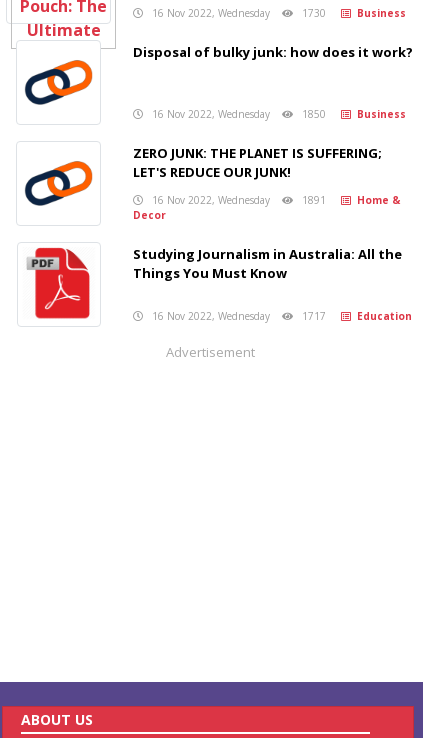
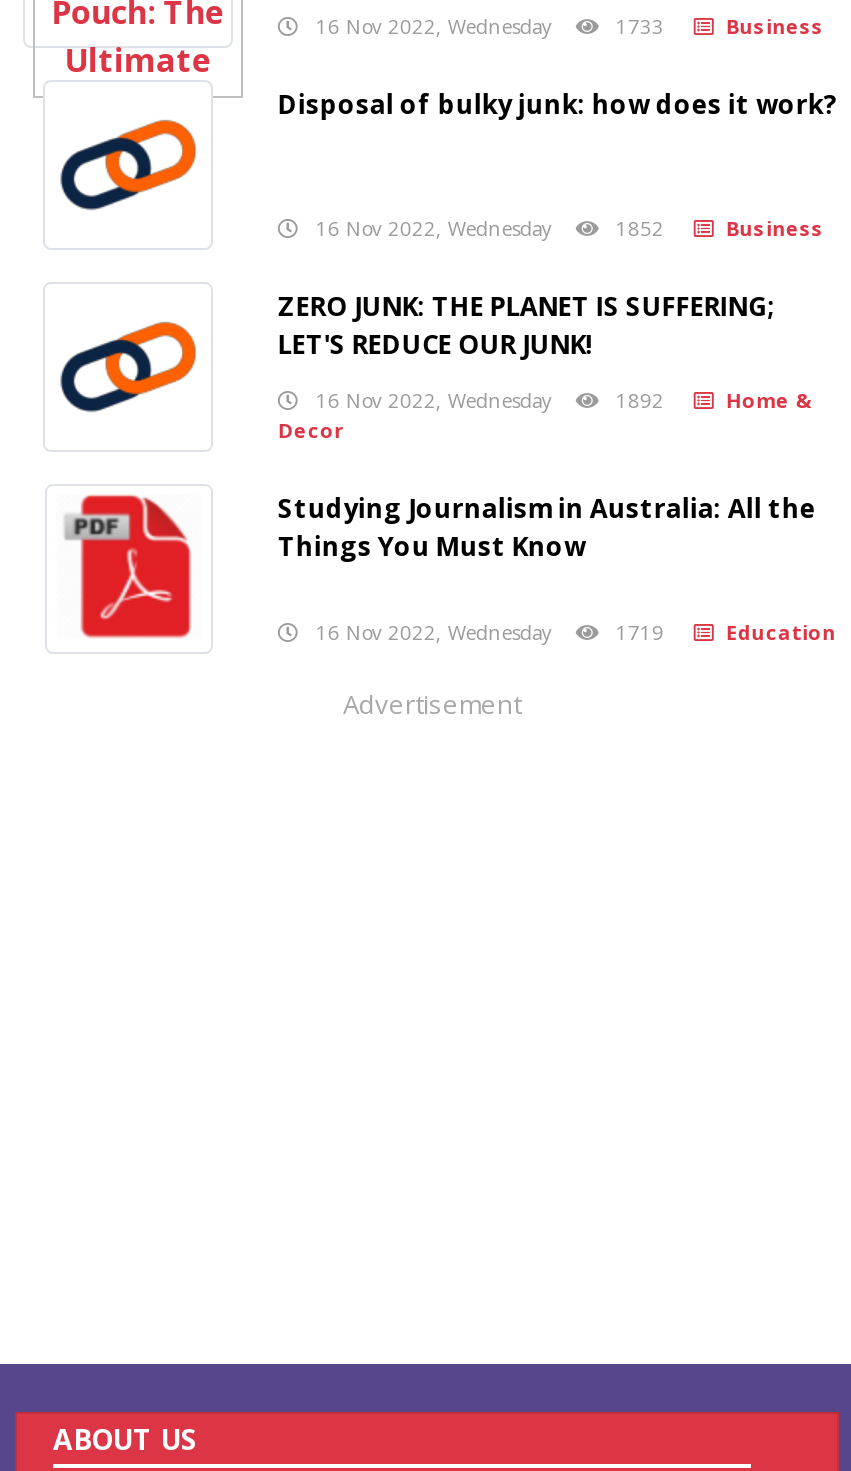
[143,6,406,20] 16 Nov 2022, Wednesday 1730 Business -> [298,12,824,40] 16 Nov 2022, Wednesday 1733 Business
[143,107,406,121] 16 Nov 2022, Wednesday 1850 Business -> [298,214,824,242] 16 Nov 2022, Wednesday 1852 Business
[143,193,400,207] 16 Nov 2022, Wednesday 1891 Home & -> [298,386,812,414] 16 Nov 2022, Wednesday 1892 Home &
[143,309,412,323] 16 Nov 2022, Wednesday 1717 Education -> [298,618,836,646] 16 Nov 2022, Wednesday 1719 Education

